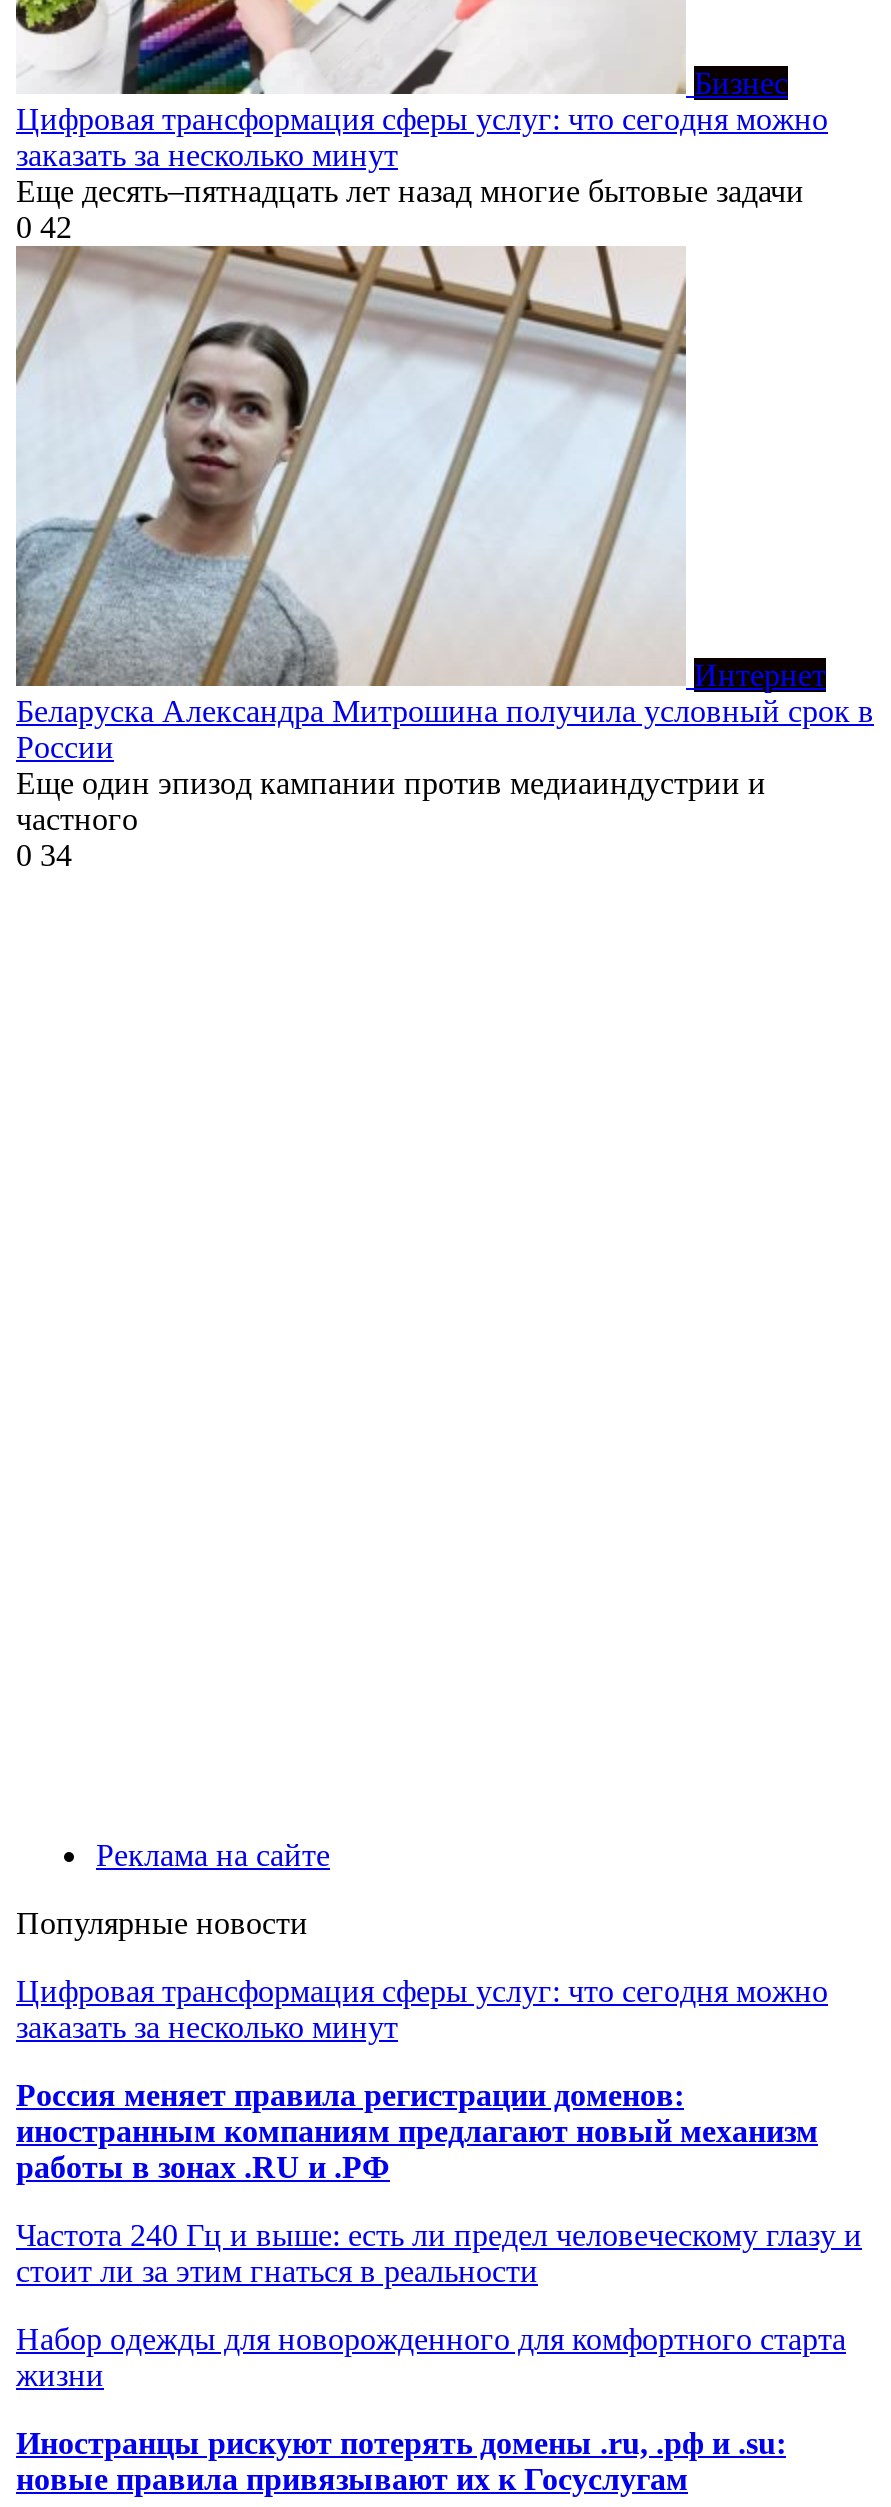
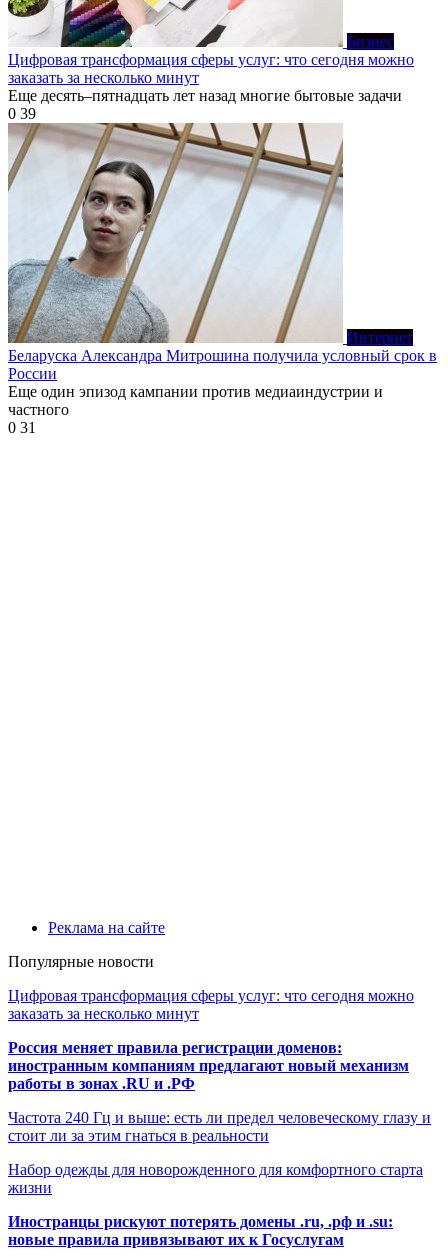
[16,211,72,245] 0 42 -> [8,105,36,122] 0 39
[16,839,72,873] 0 34 -> [8,419,36,436] 0 31

